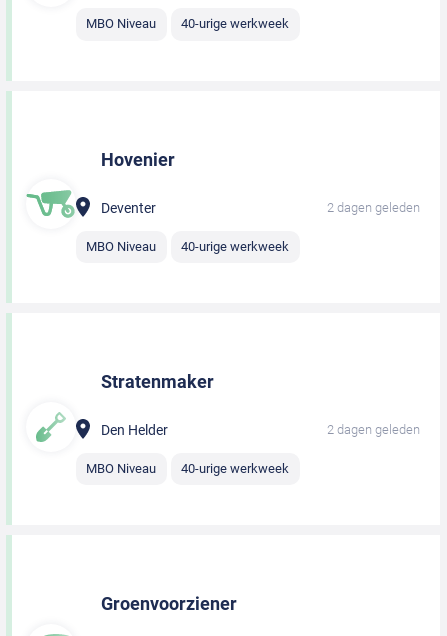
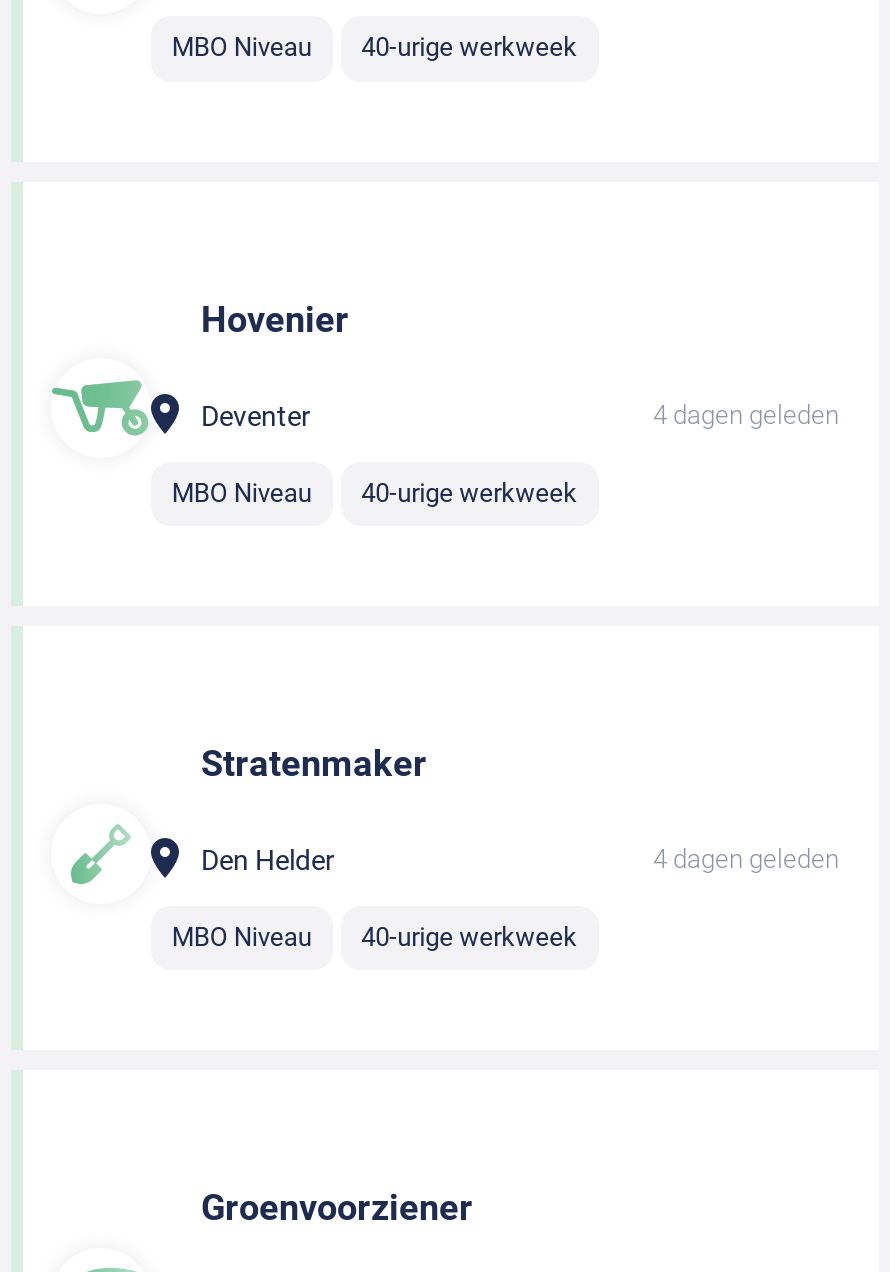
[327,199,420,214] 2 dagen geleden -> [653,399,839,429] 4 dagen geleden
[327,422,420,437] 2 dagen geleden -> [653,844,839,874] 4 dagen geleden

